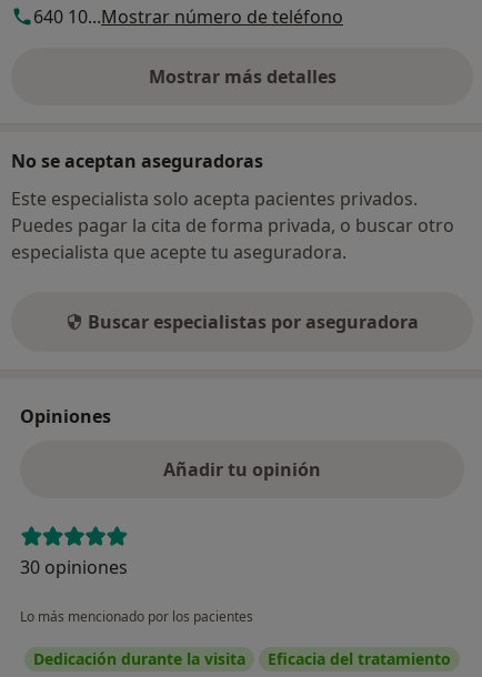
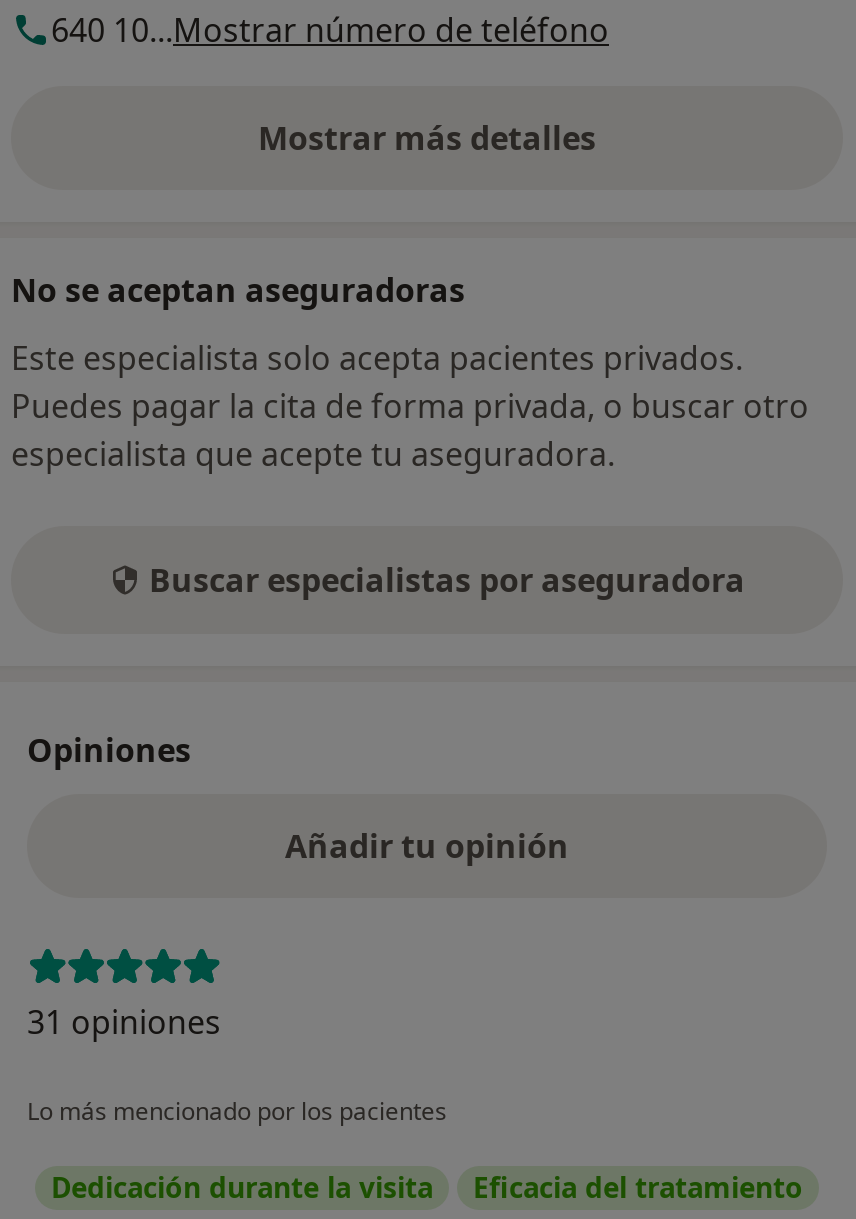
[20,555,128,579] 30 opiniones -> [27,1000,221,1044] 31 opiniones

